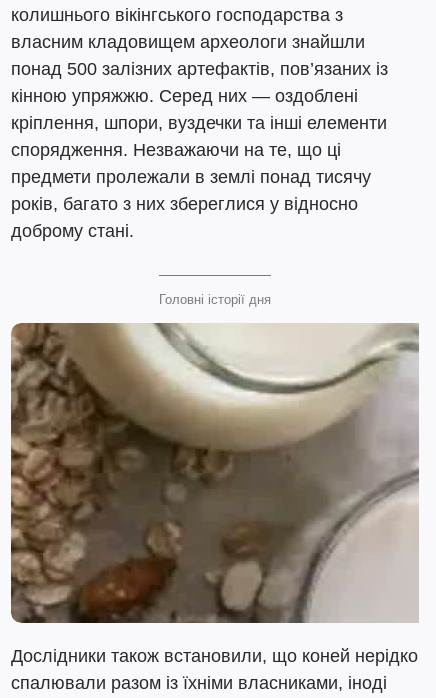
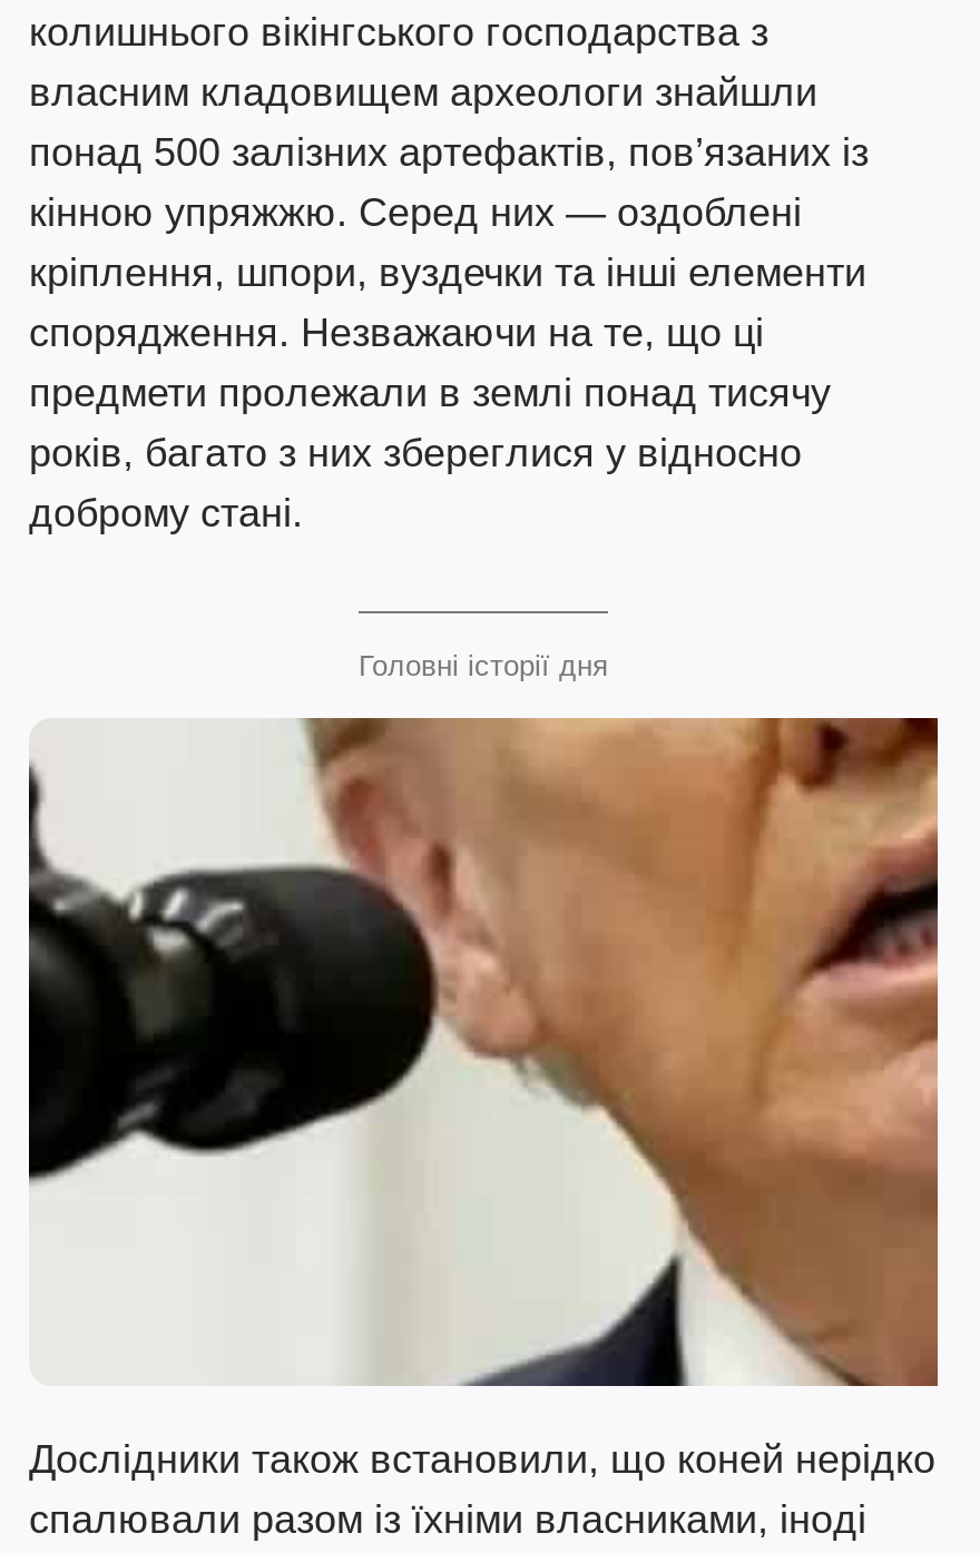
[10,322,419,624] [image] -> [27,718,940,1388] [image]

